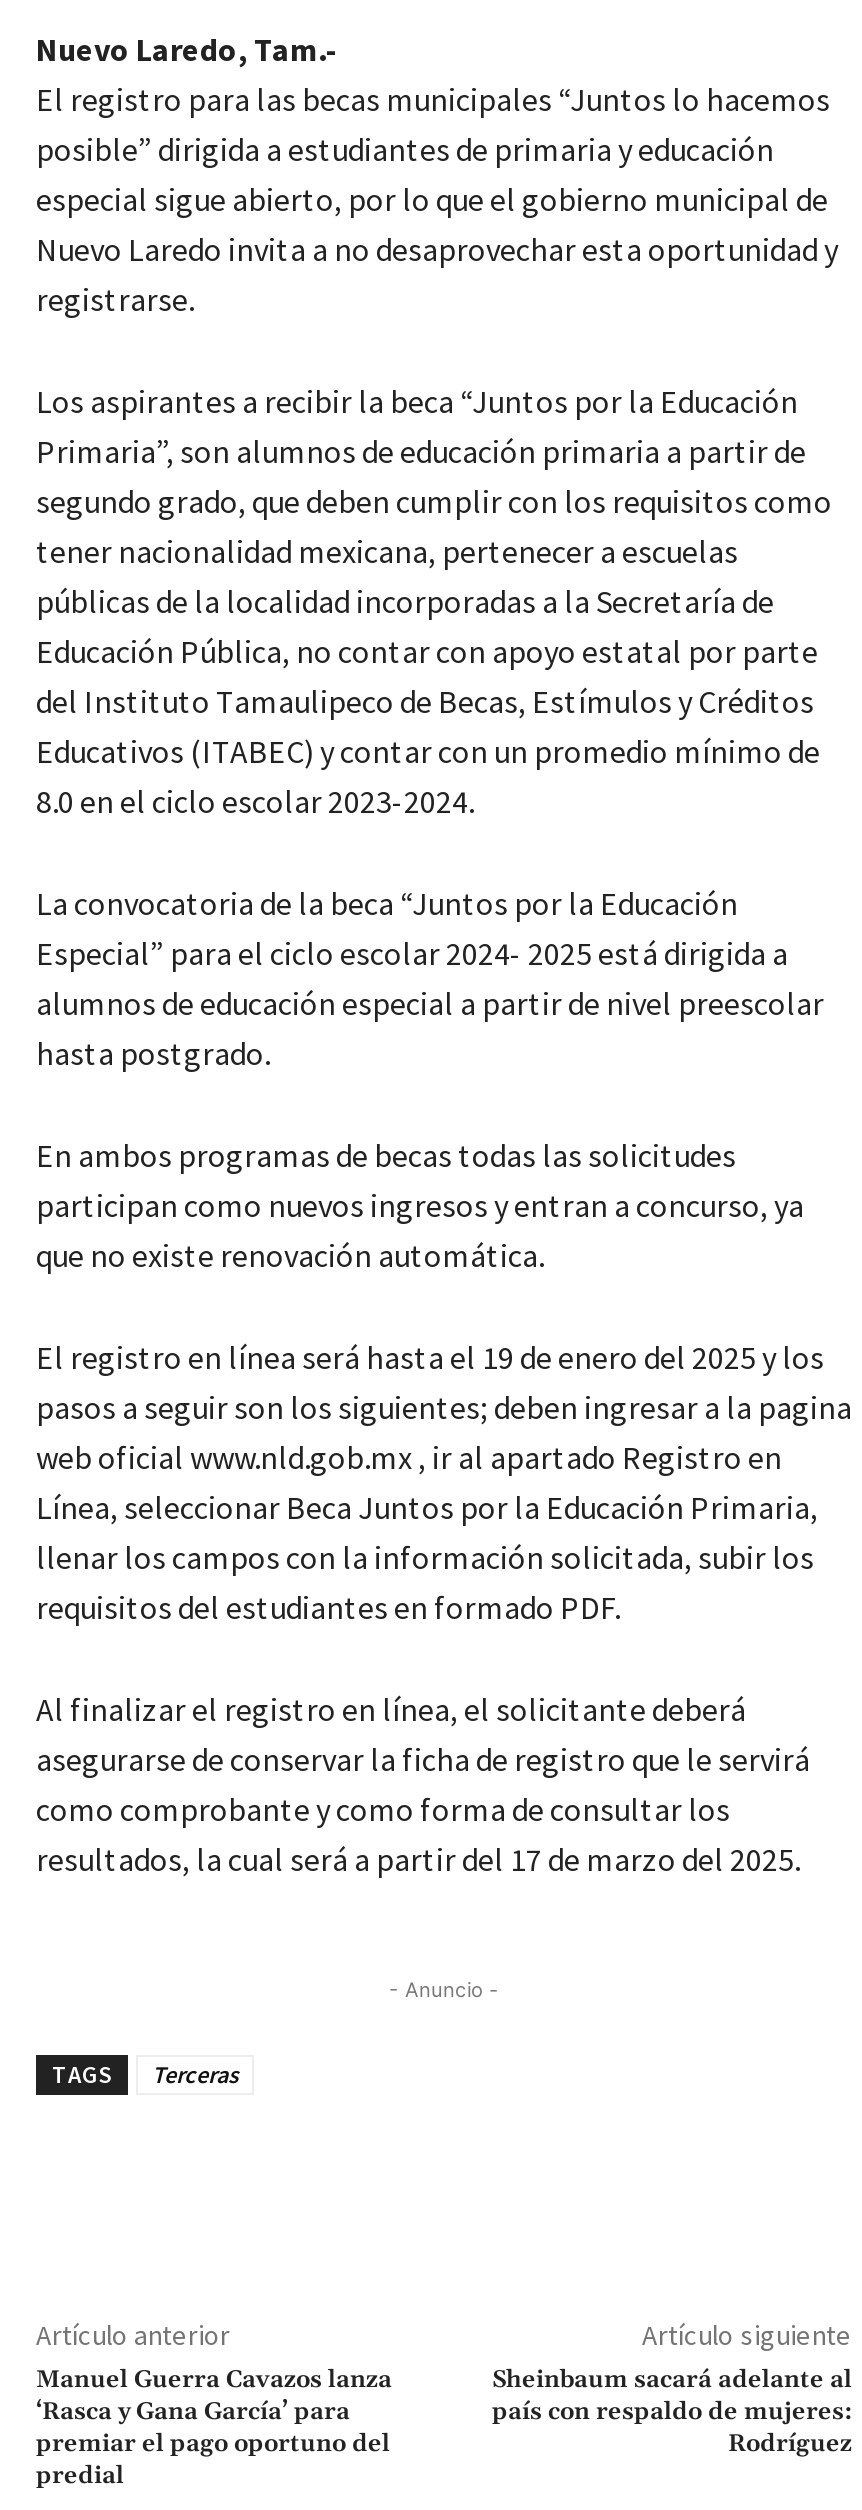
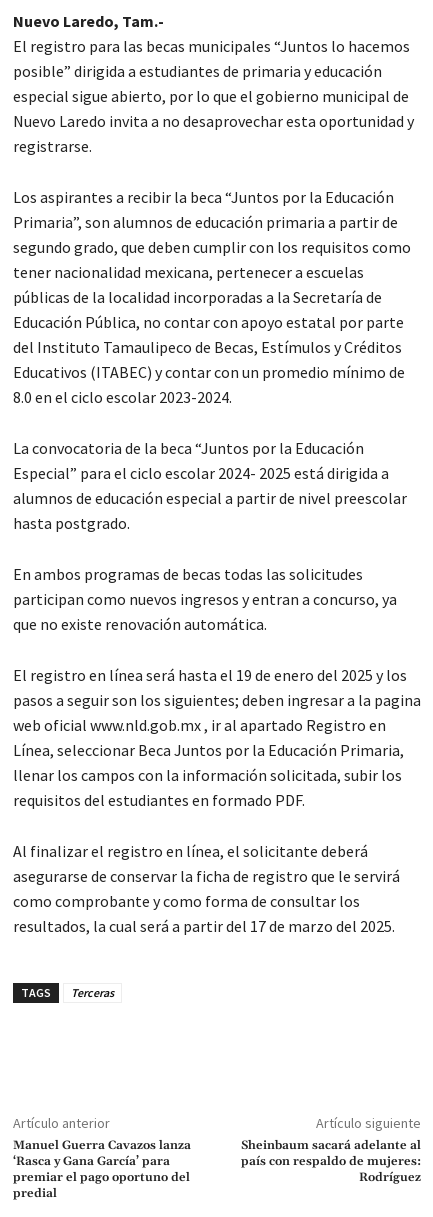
[389,1977,499,2001] - Anuncio - -> none

